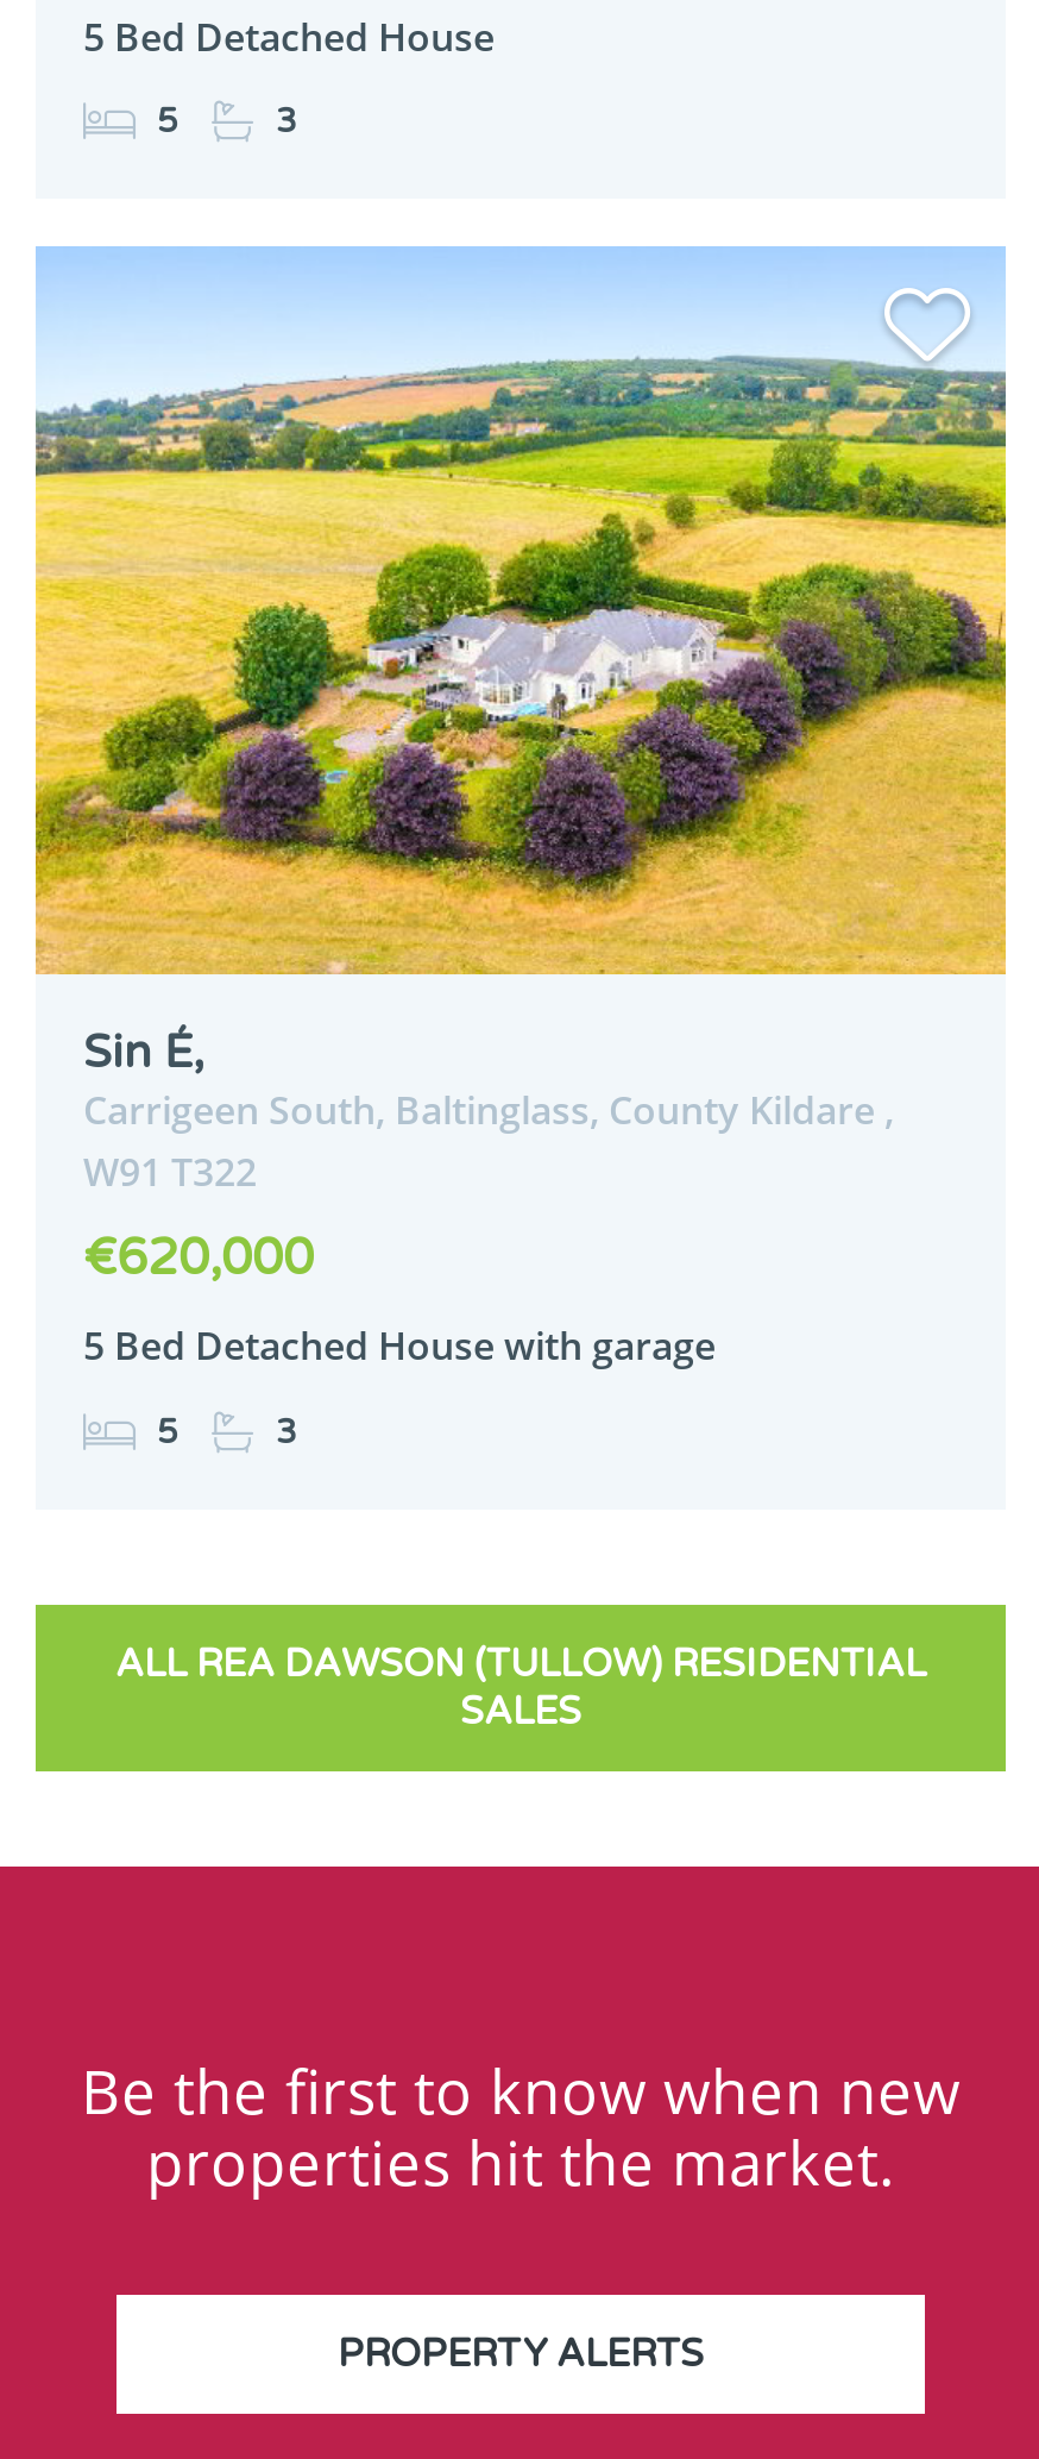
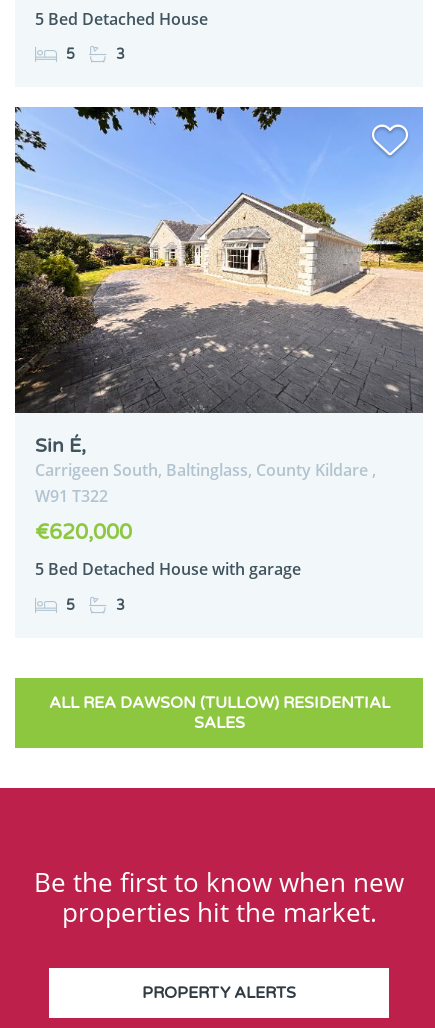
[33,246,1008,977] [image] -> [14,106,424,414] [image]

